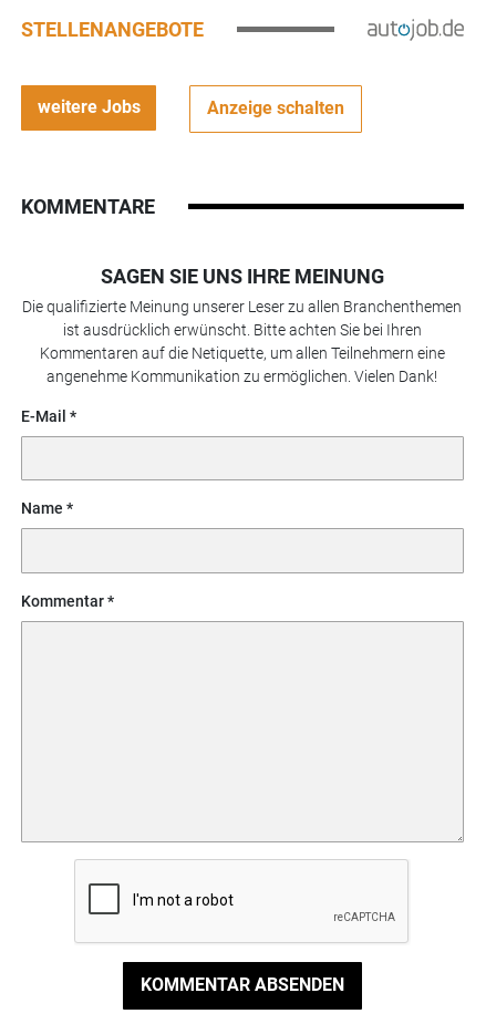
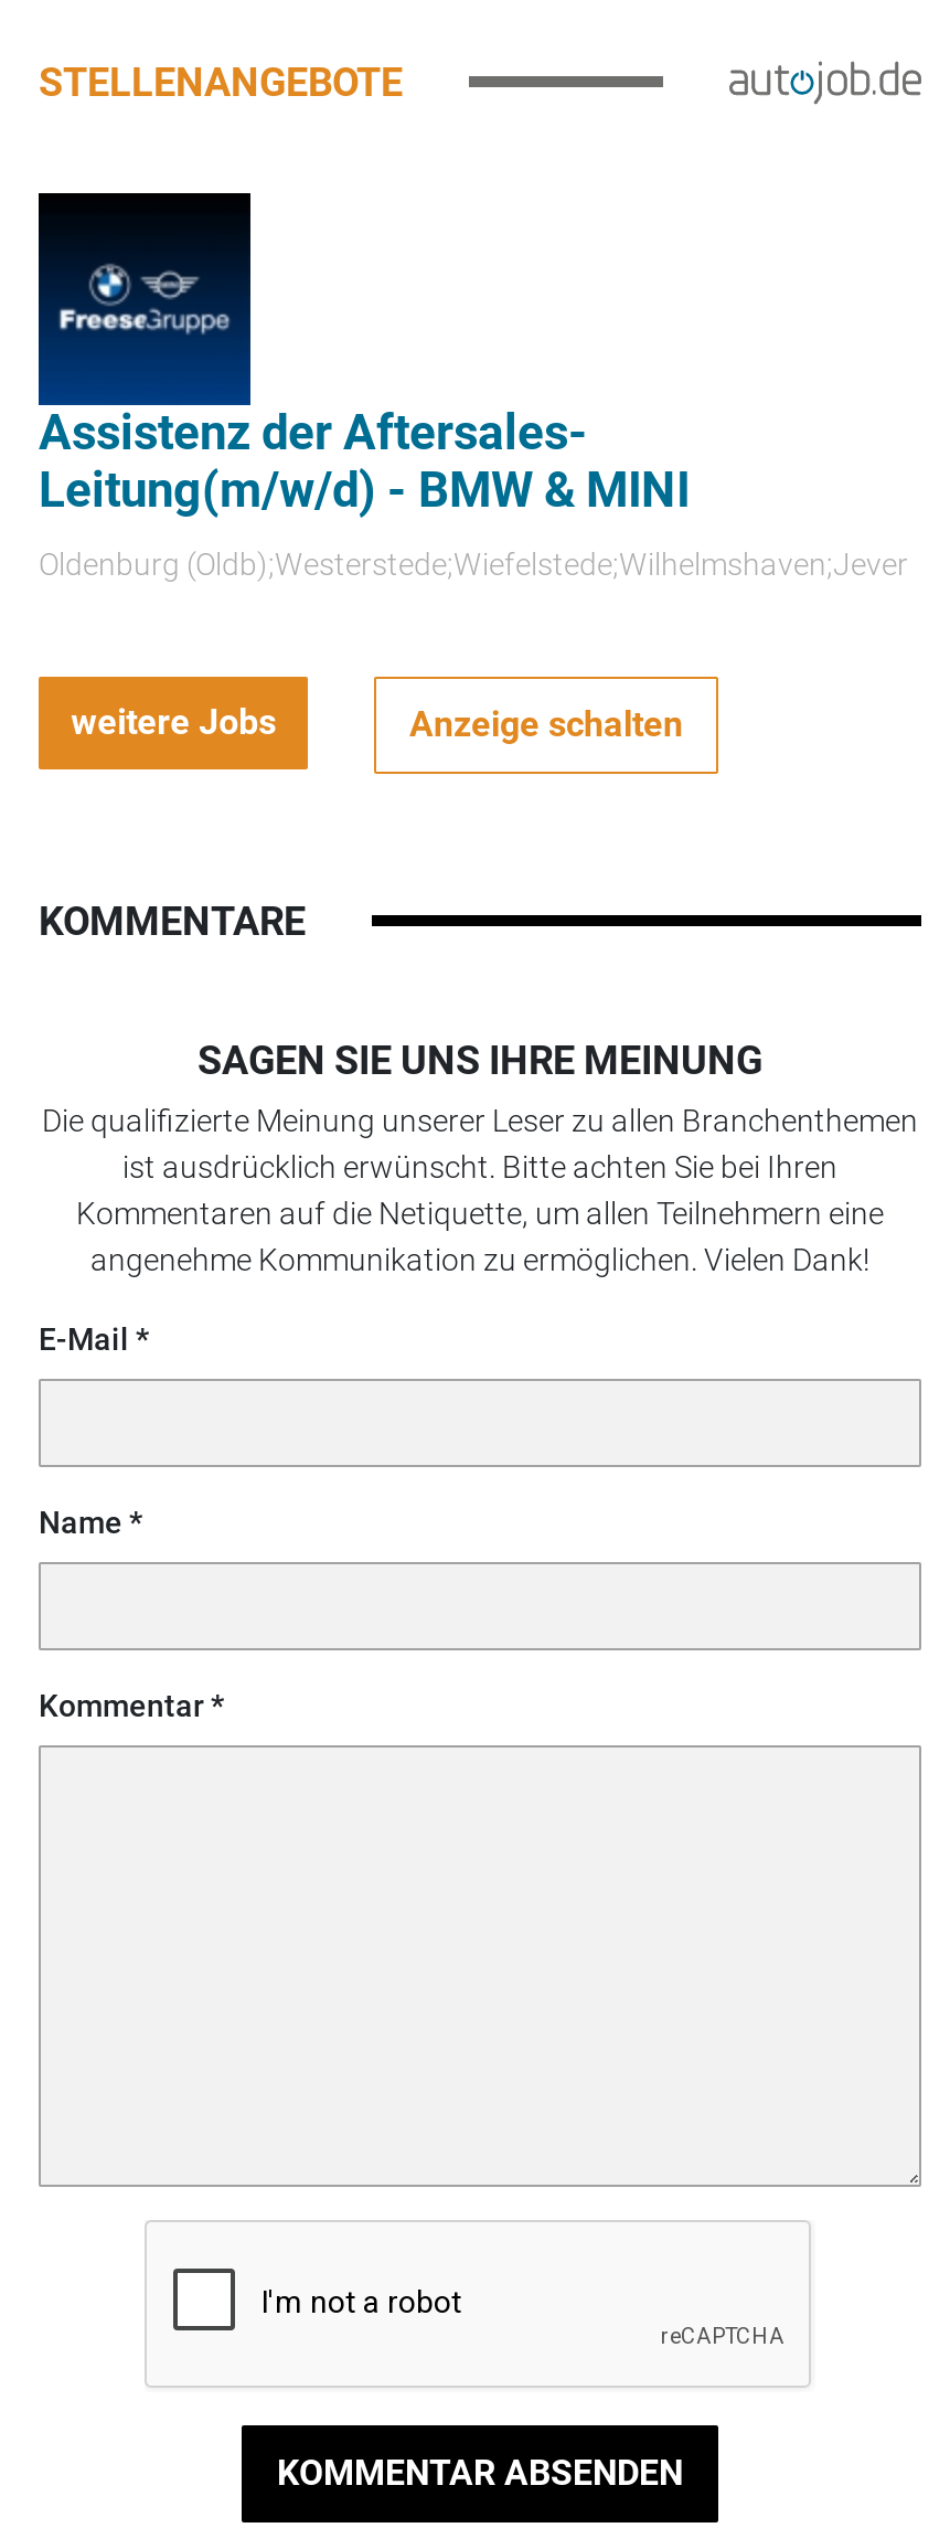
none -> [36,191,908,582] [image] | Assistenz der Aftersales- | Leitung(m/w/d) - BMW & MINI | Oldenburg (Oldb);Westerstede;Wiefelstede;Wilhelmshaven;Jever

